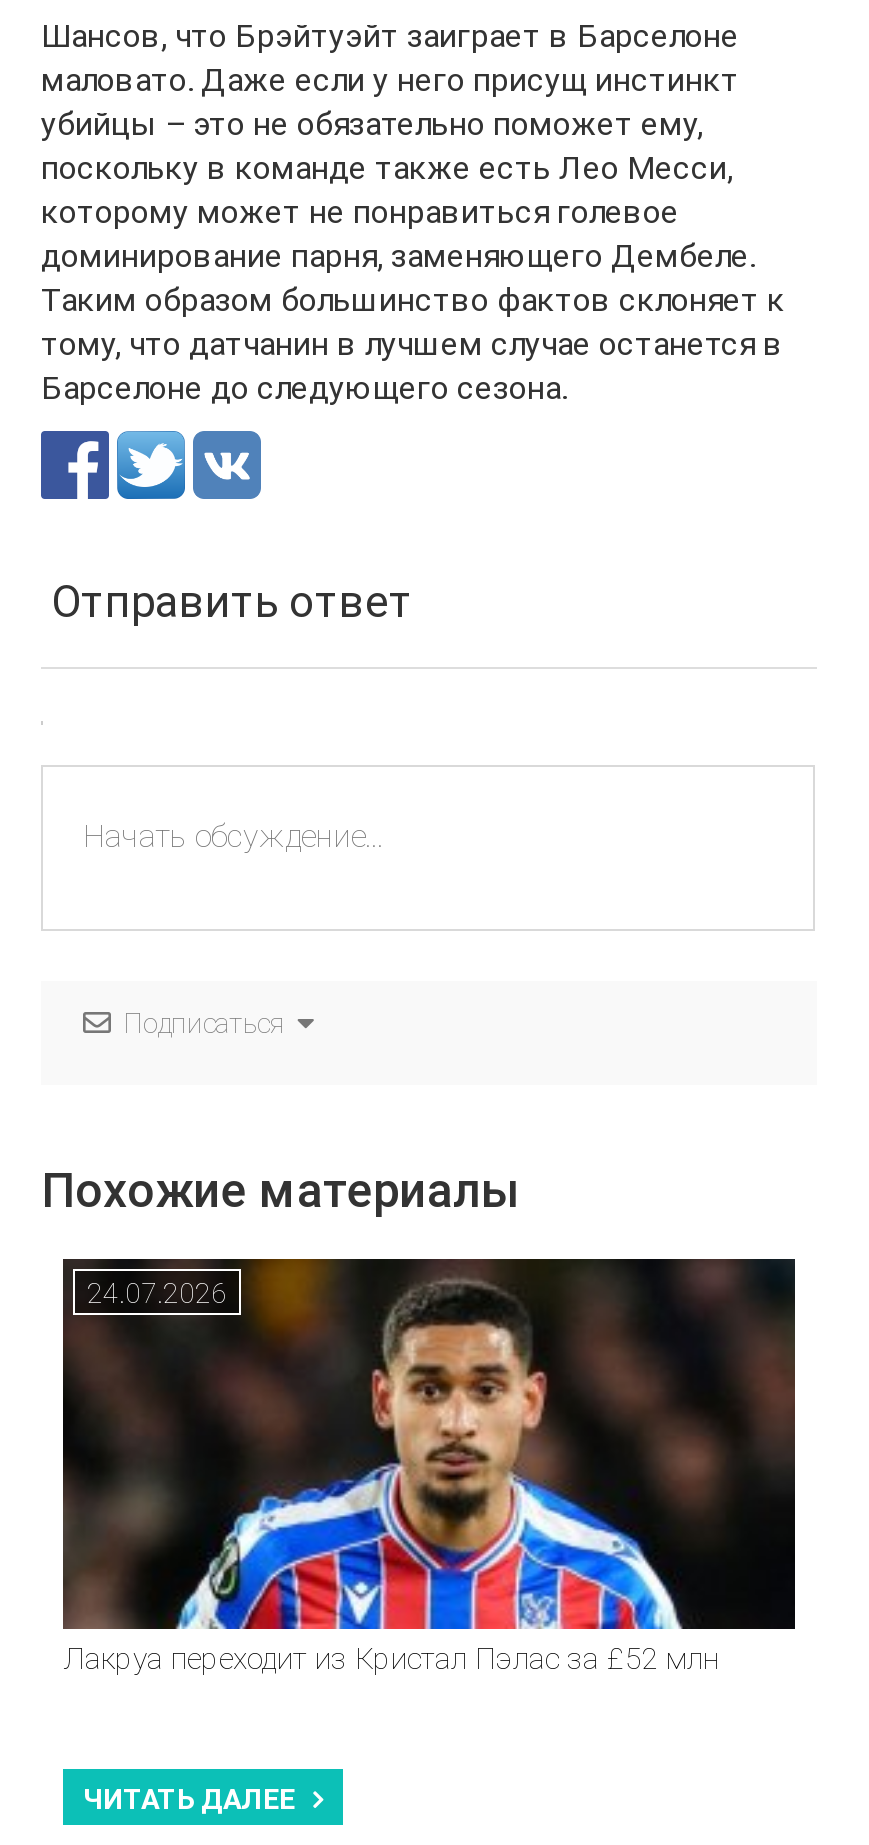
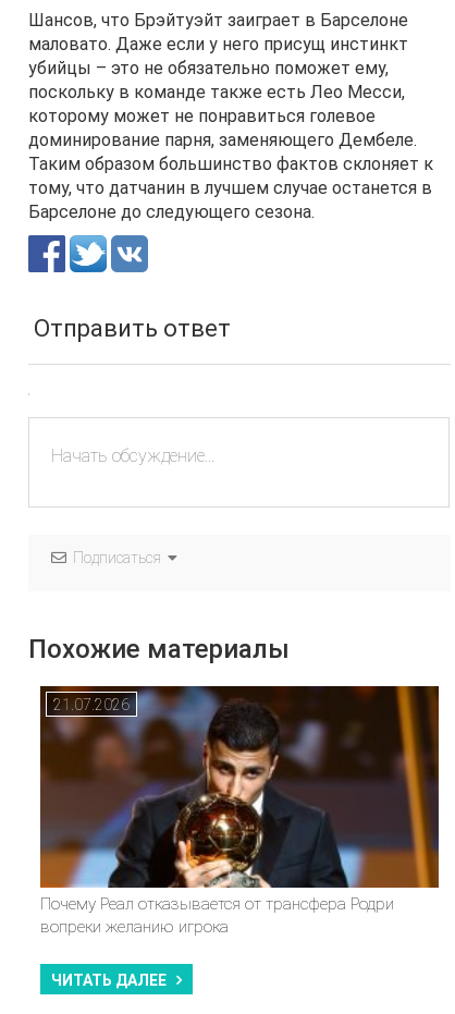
[63,1257,797,1631] [image] | 24.07.2026 -> [40,686,440,889] [image] | 21.07.2026
[63,1642,719,1678] Лакруа переходит из Кристал Пэлас за £52 млн -> [40,895,394,937] Почему Реал отказывается от трансфера Родри | вопреки желанию игрока

